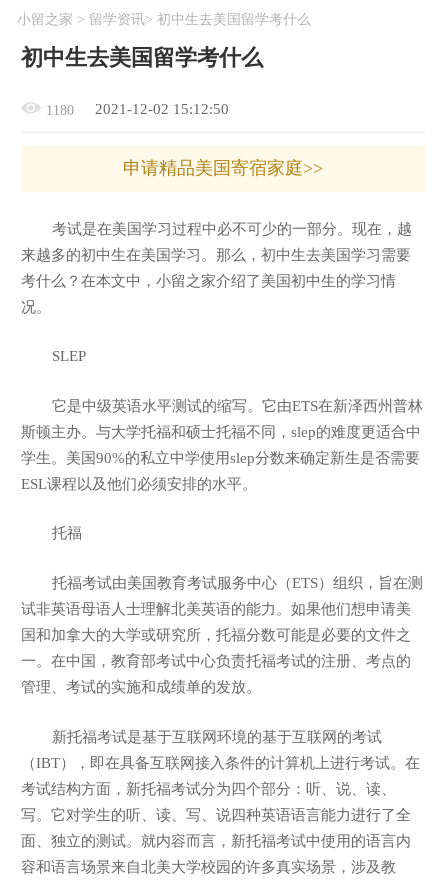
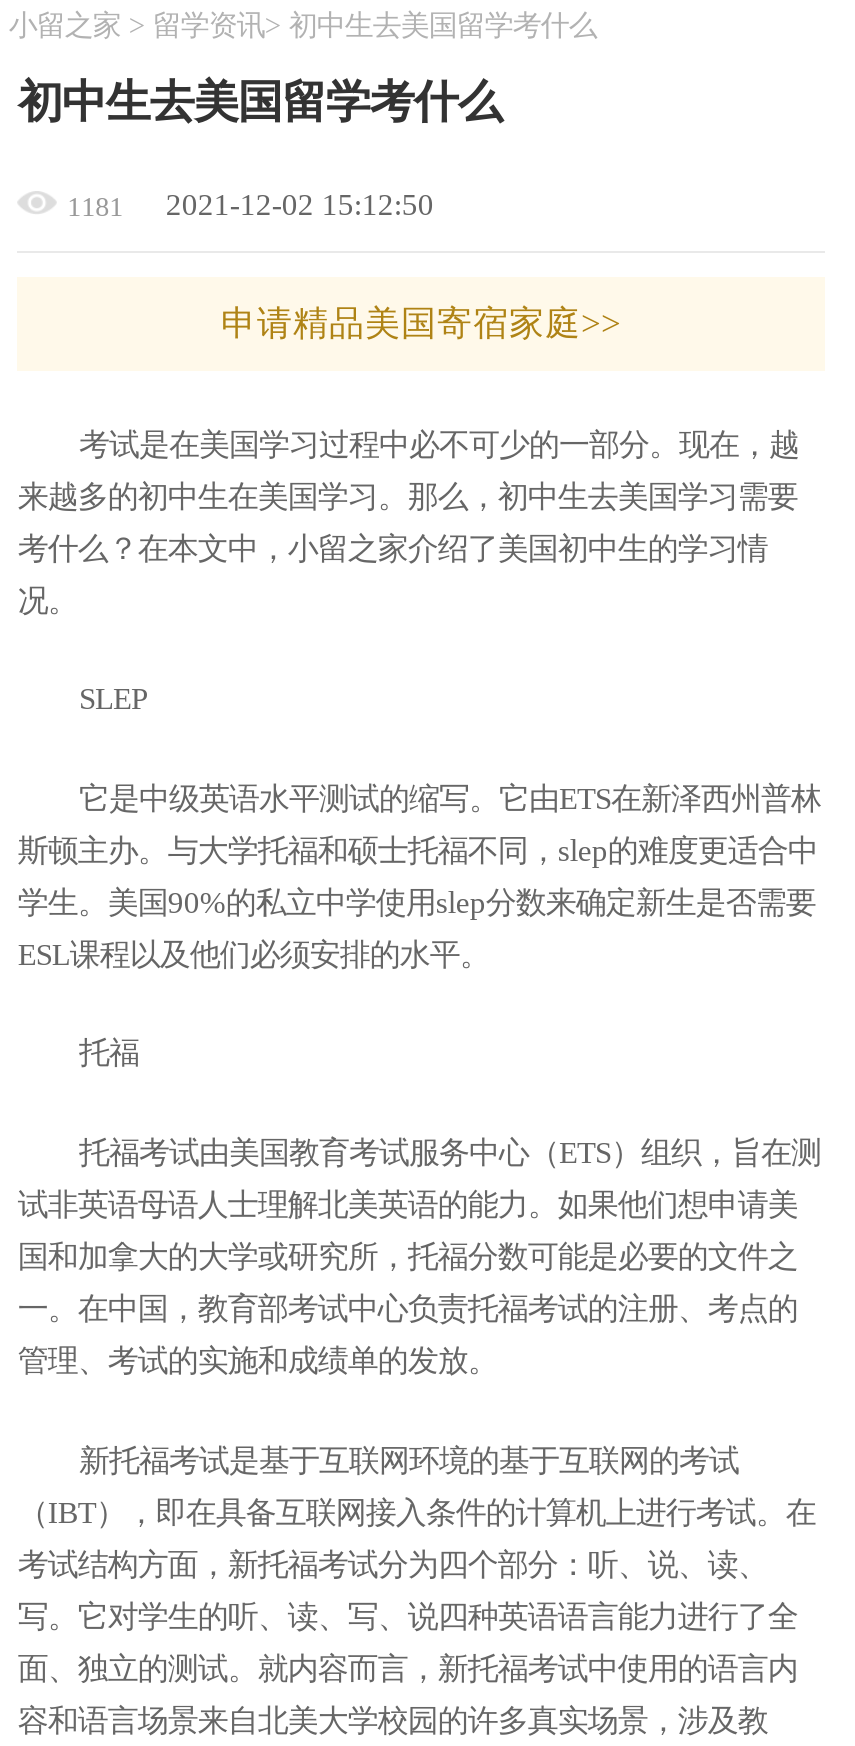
[46,100,229,117] 1180 2021-12-02 15:12:50 -> [67,188,434,222] 1181 2021-12-02 15:12:50

